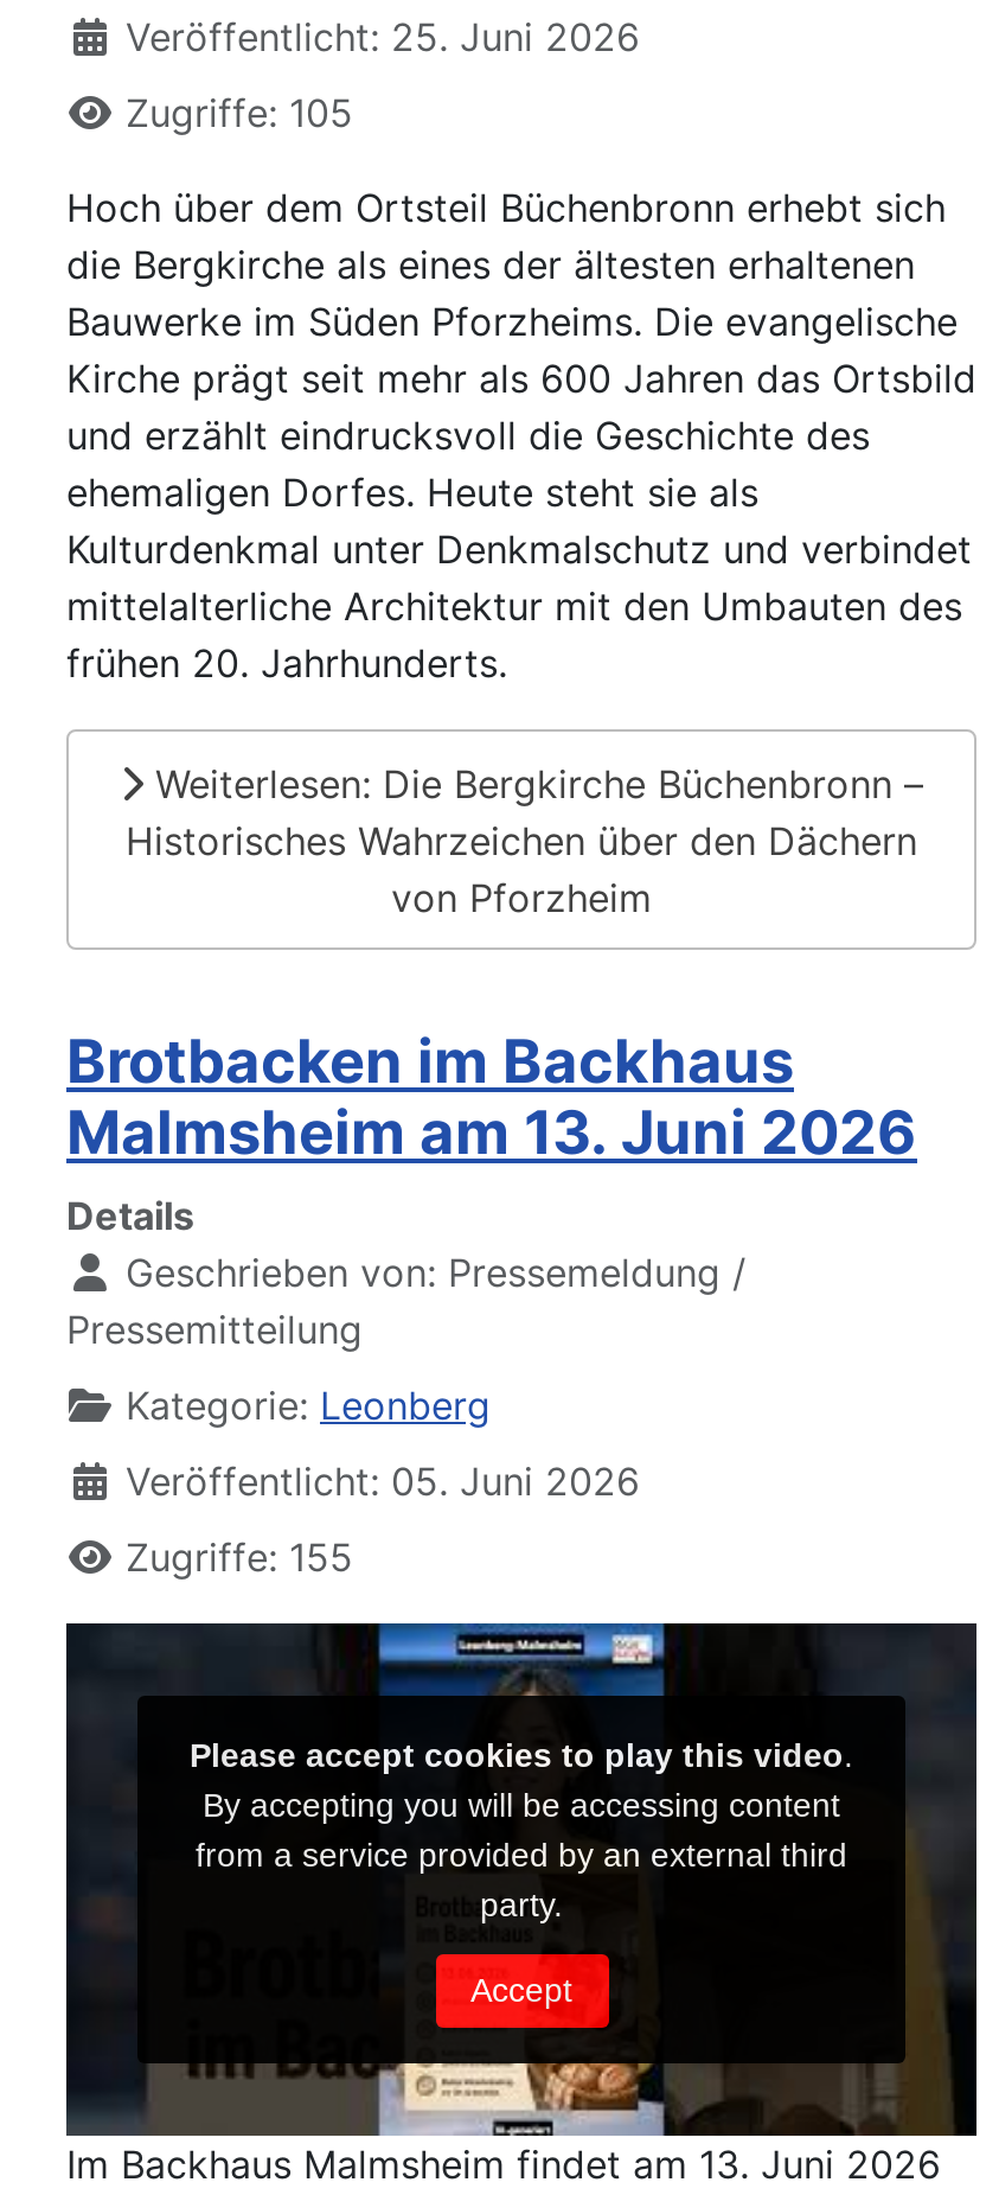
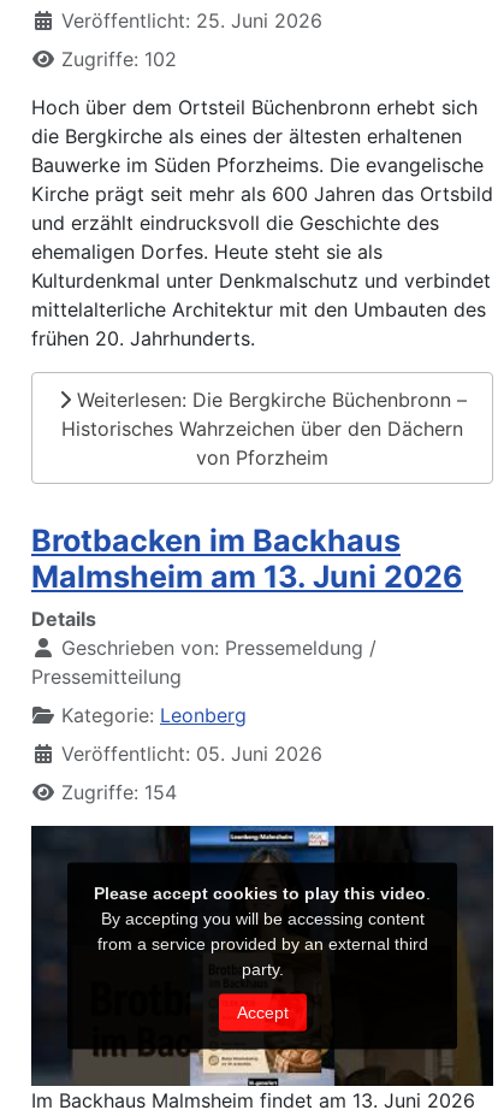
[126,89,353,136] Zugriffe: 105 -> [61,47,177,71] Zugriffe: 102
[126,1534,353,1581] Zugriffe: 155 -> [61,780,177,804] Zugriffe: 154

